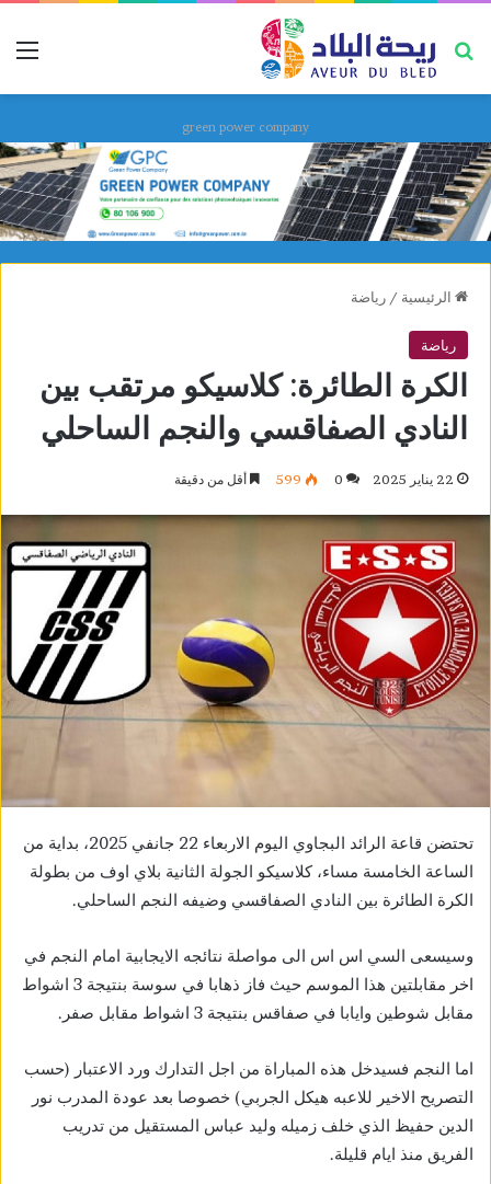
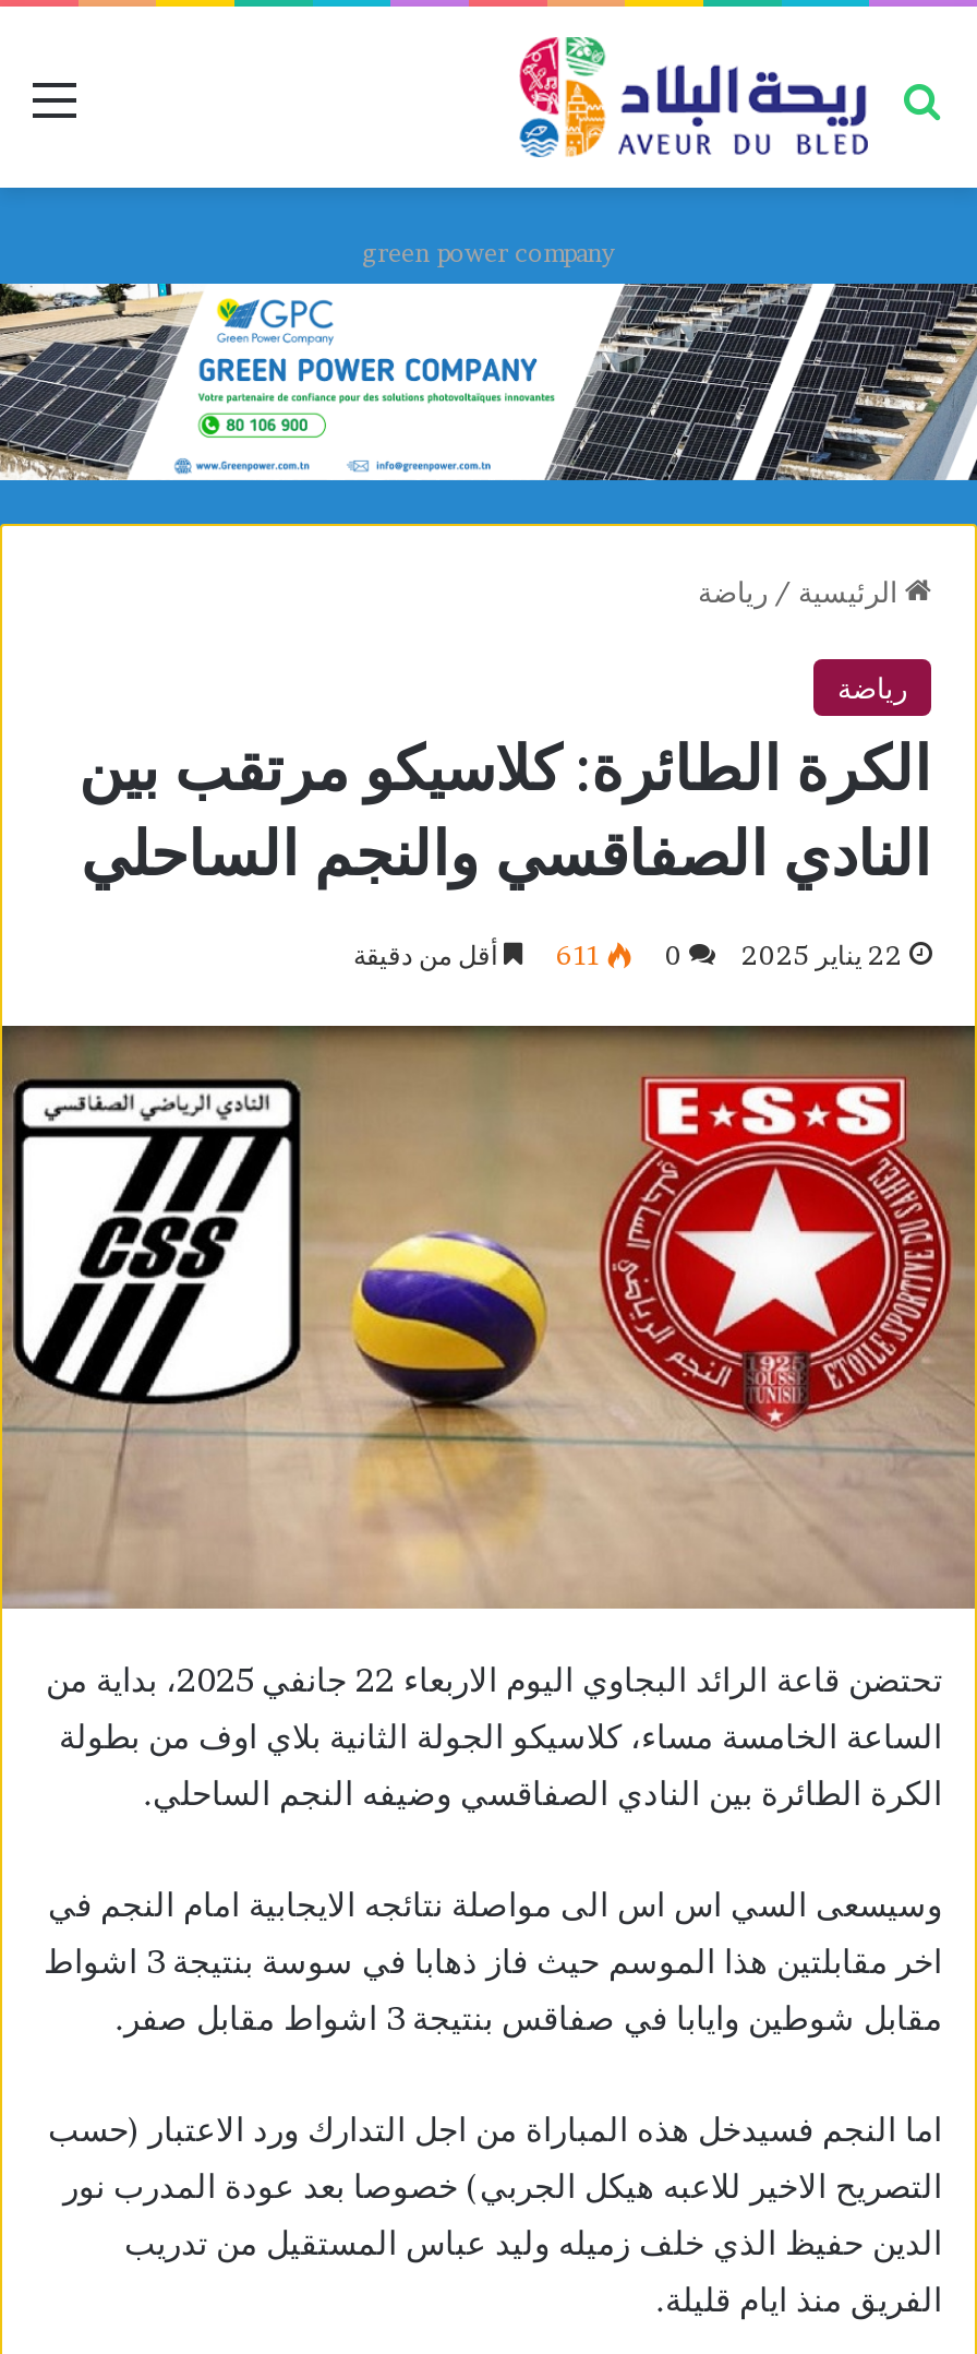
[276,471,301,487] 599 -> [556,938,600,971] 611

